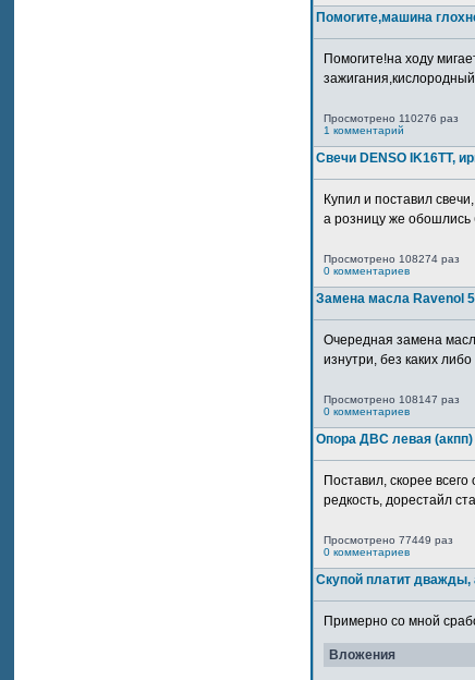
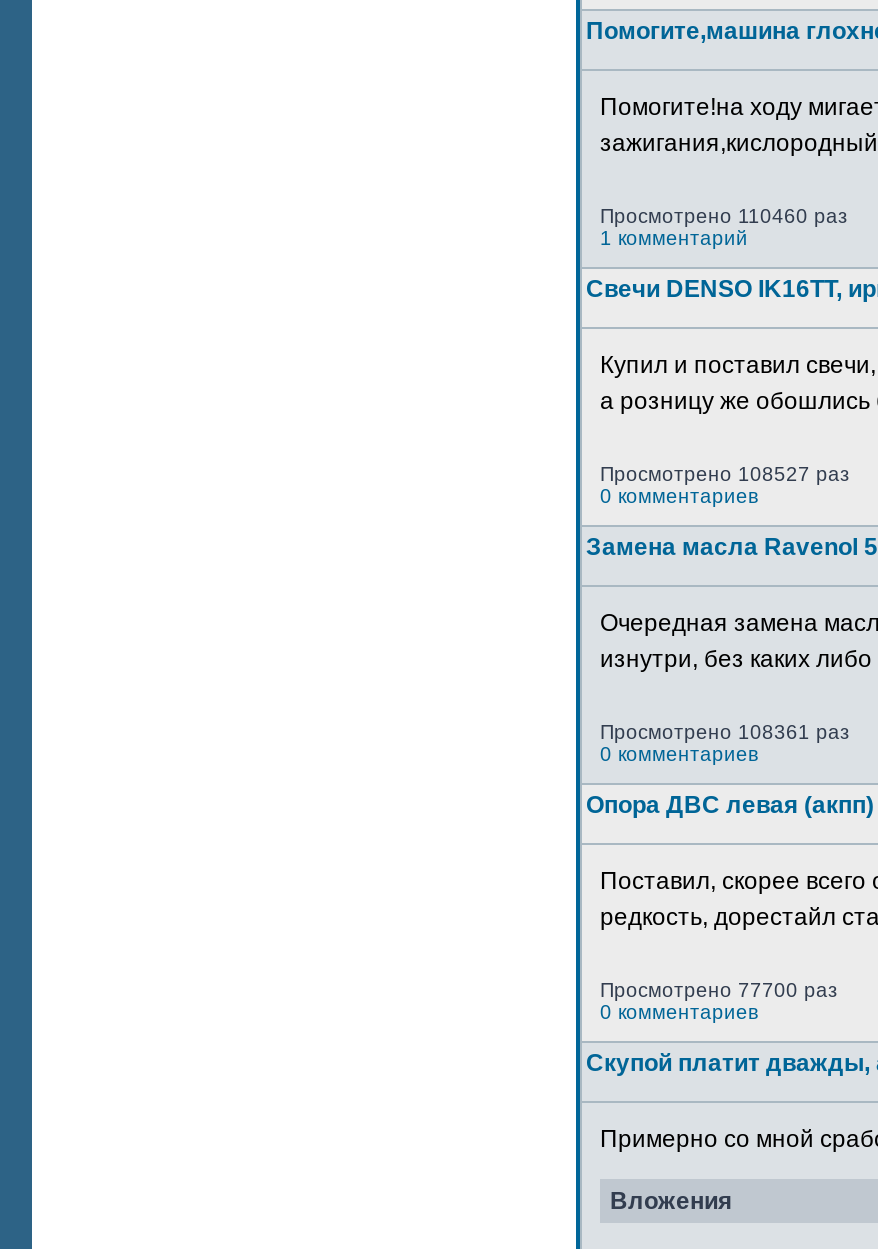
[324,112,459,124] Просмотрено 110276 раз -> [600,205,848,227] Просмотрено 110460 раз
[324,253,460,265] Просмотрено 108274 раз -> [600,463,850,485] Просмотрено 108527 раз
[324,393,460,405] Просмотрено 108147 раз -> [600,721,850,743] Просмотрено 108361 раз
[324,534,453,546] Просмотрено 77449 раз -> [600,979,838,1001] Просмотрено 77700 раз

